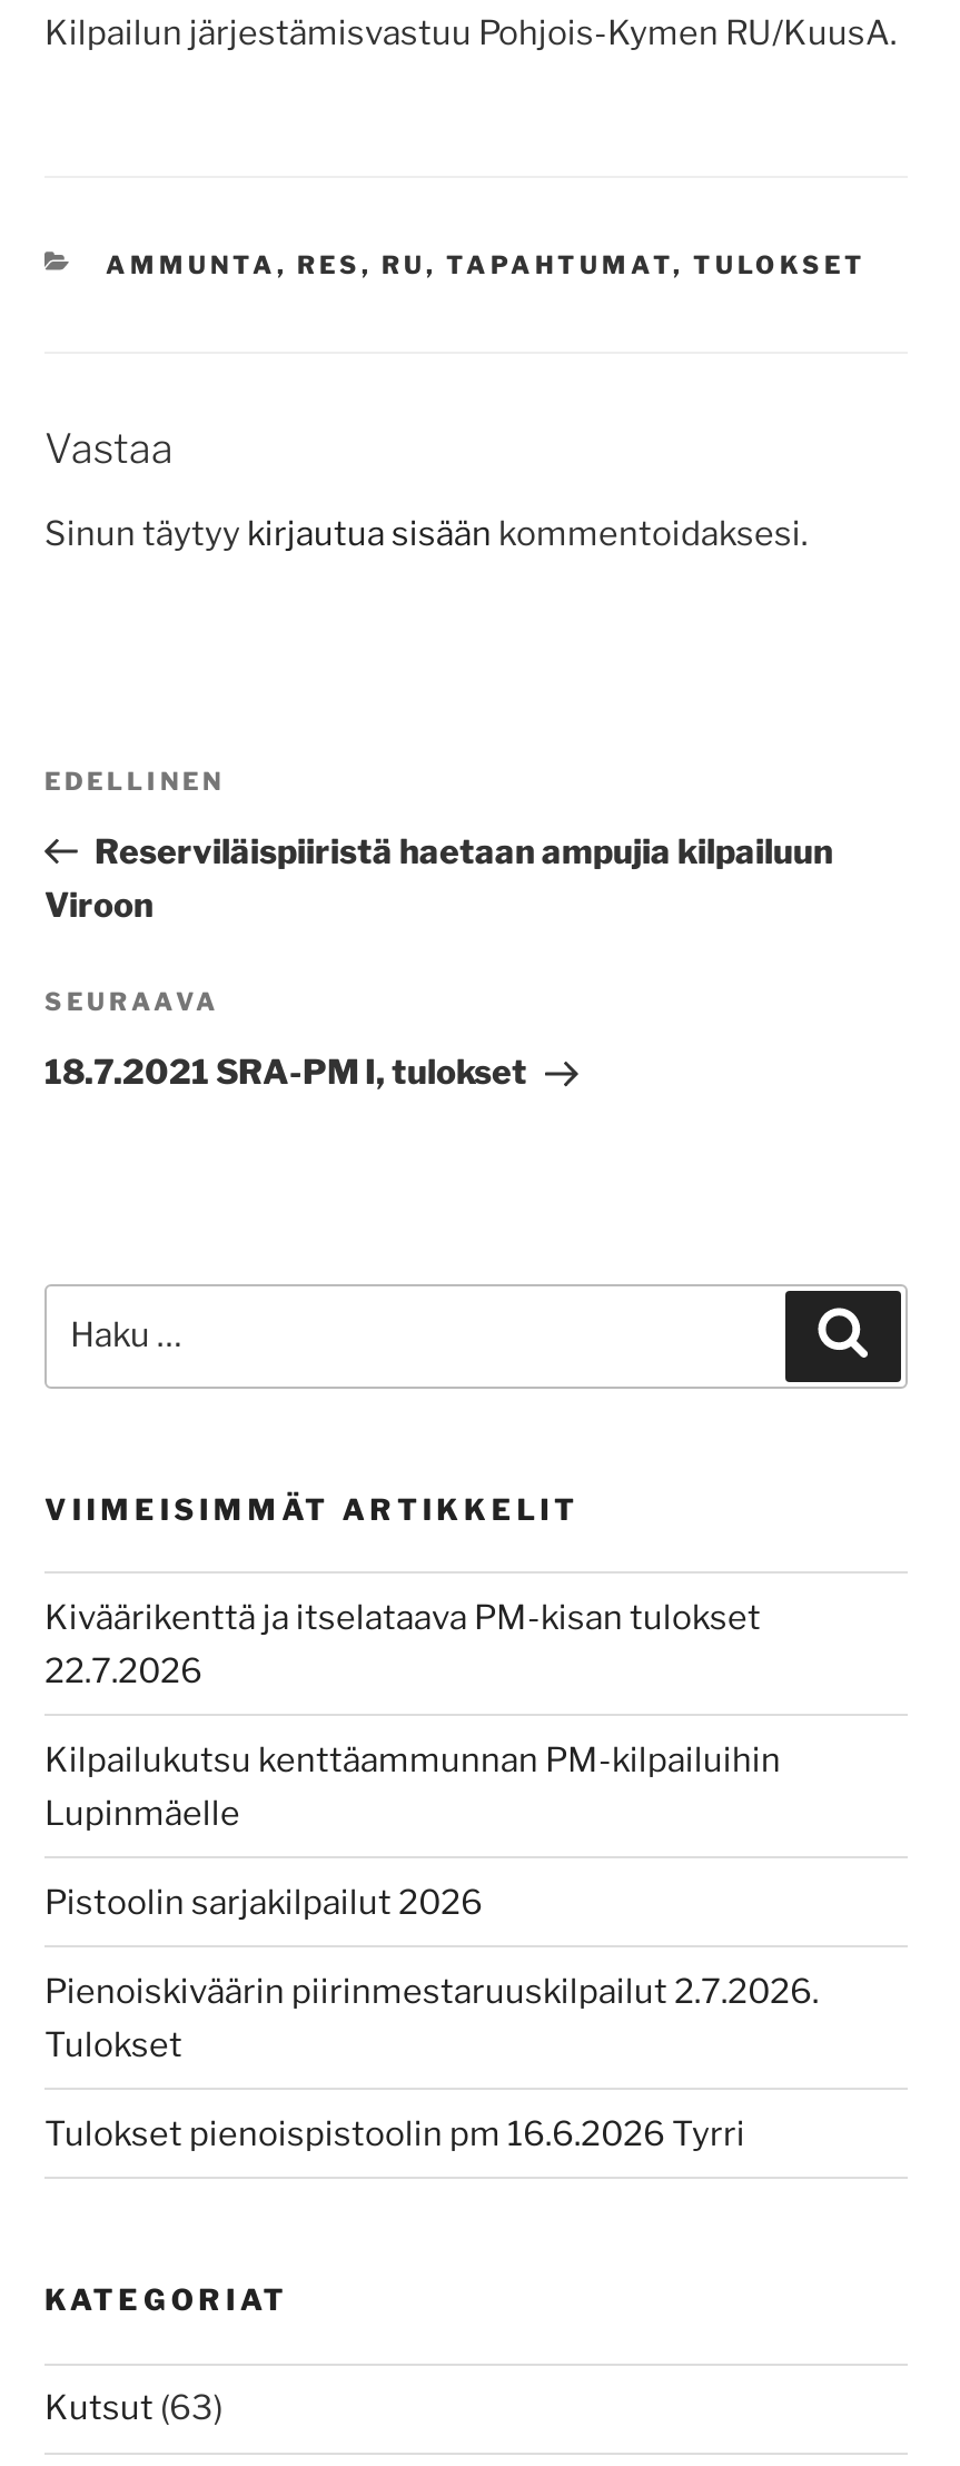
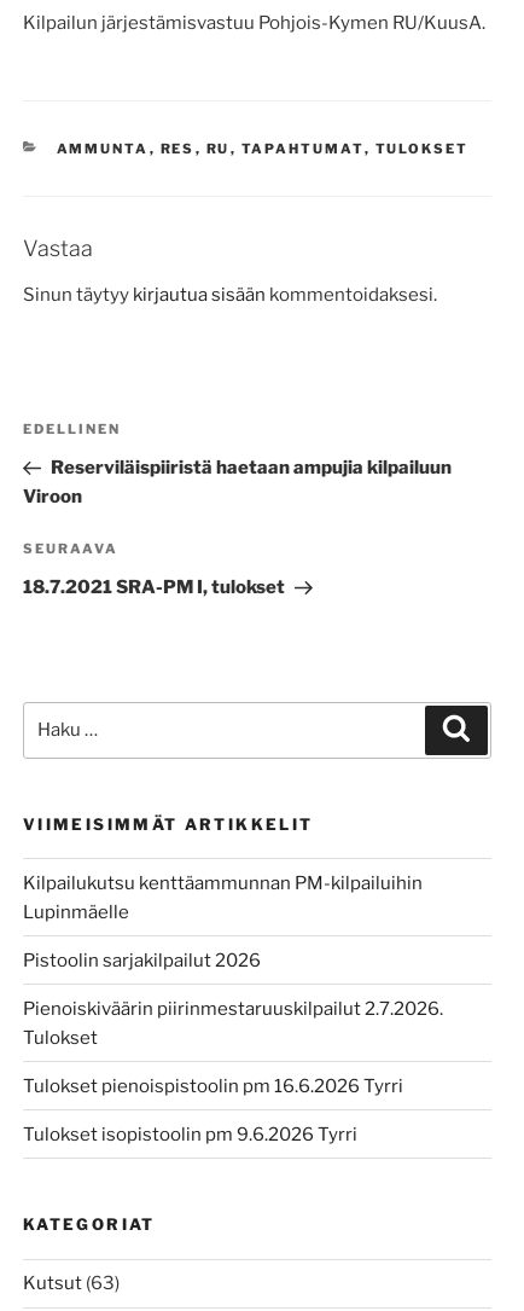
[44,1598,761,1691] Kiväärikenttä ja itselataava PM-kisan tulokset | 22.7.2026 -> none
moved [44,1740,819,2154] -> [23,872,443,1097]: Kilpailukutsu kenttäammunnan PM-kilpailuihin | Lupinmäelle | Pistoolin sarjakilpailut 2026 | Pienoiskiväärin piirinmestaruuskilpailut 2.7.2026. | Tulokset | Tulokset pienoispistoolin pm 16.6.2026 Tyrri
none -> [23,1124,357,1145] Tulokset isopistoolin pm 9.6.2026 Tyrri

